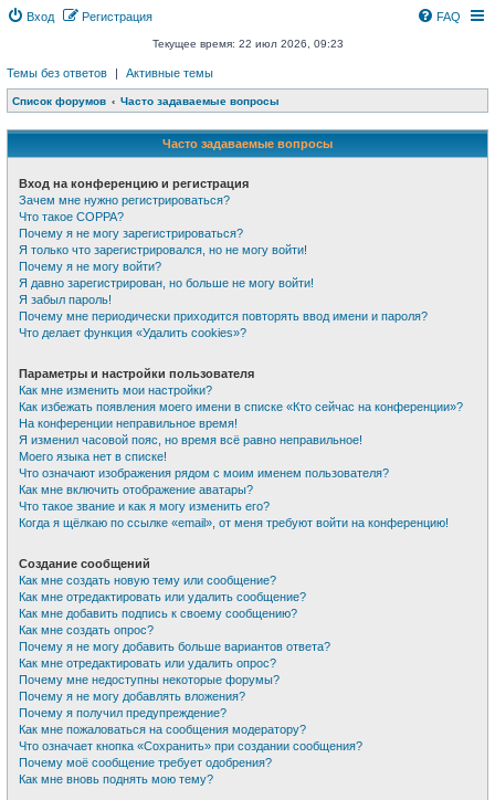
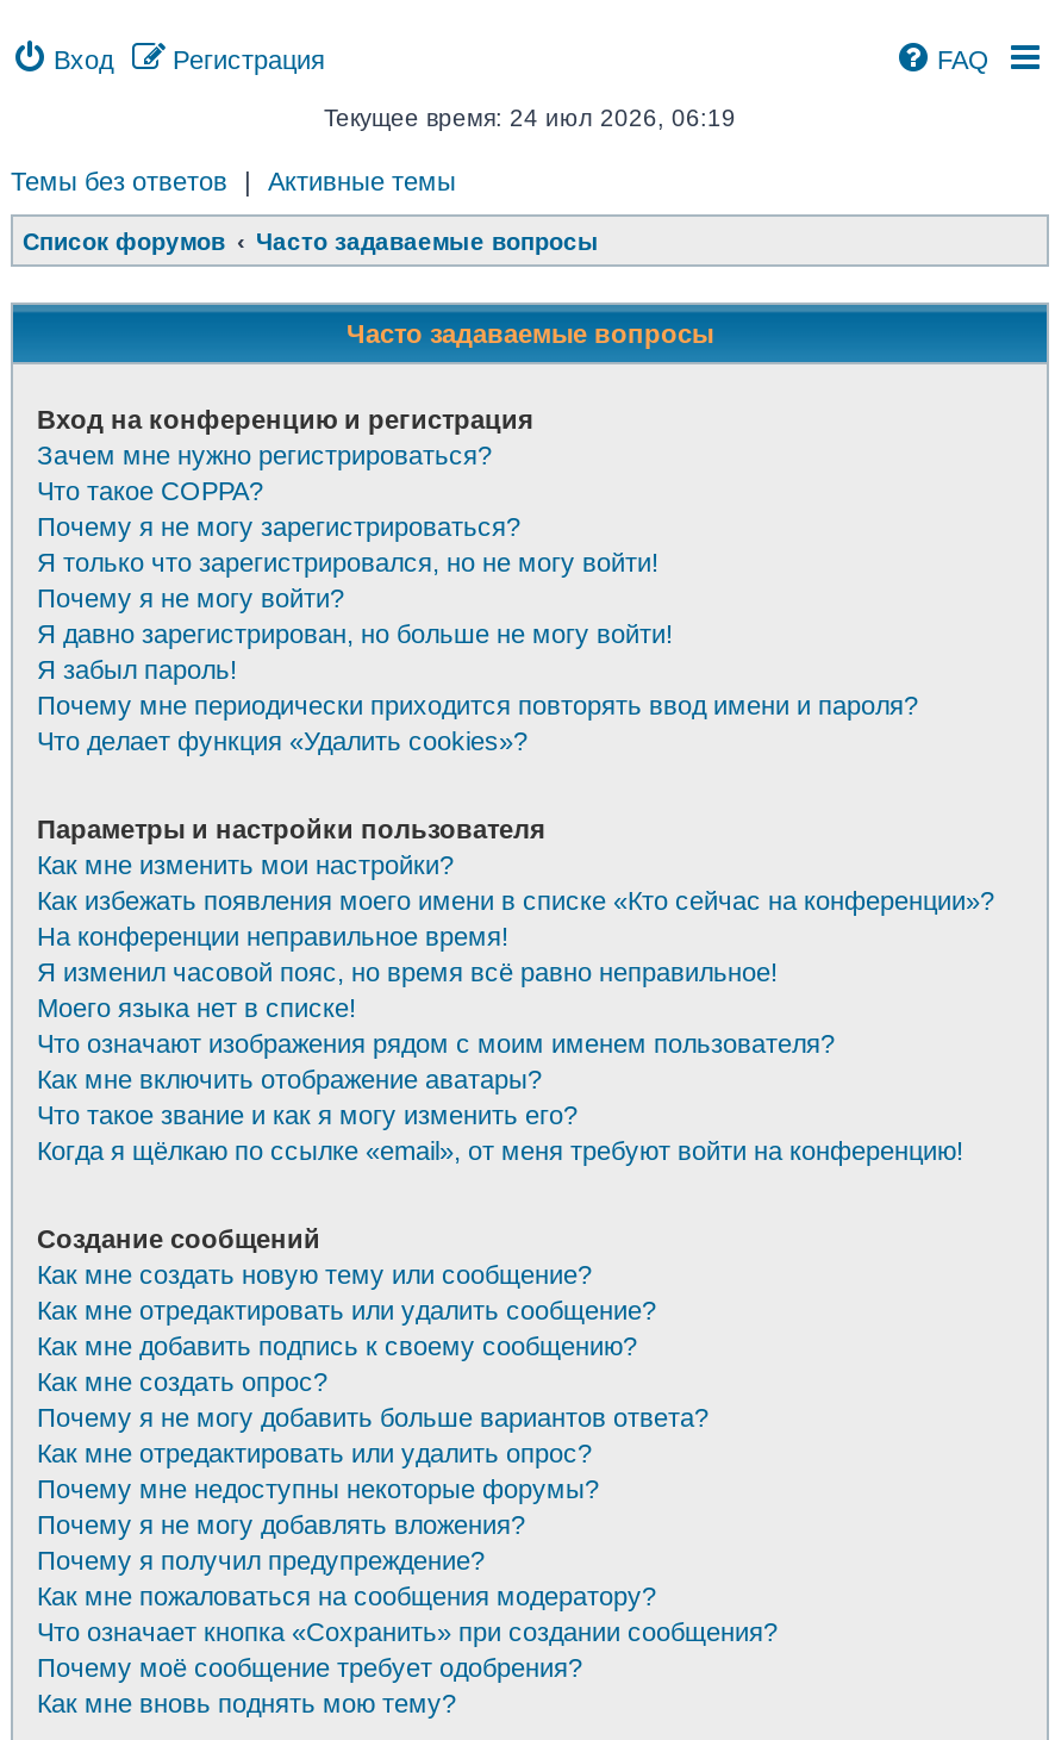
[152,38,343,50] Текущее время: 22 июл 2026, 09:23 -> [324,105,736,131] Текущее время: 24 июл 2026, 06:19

